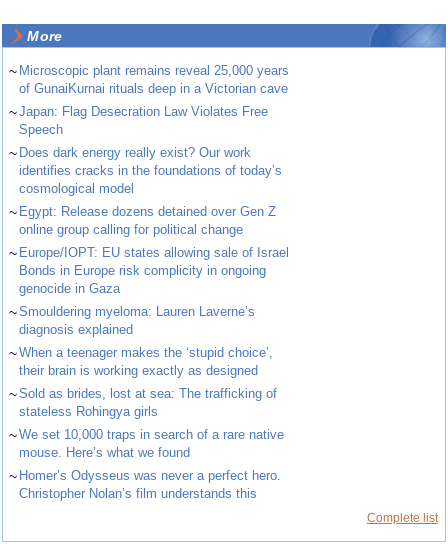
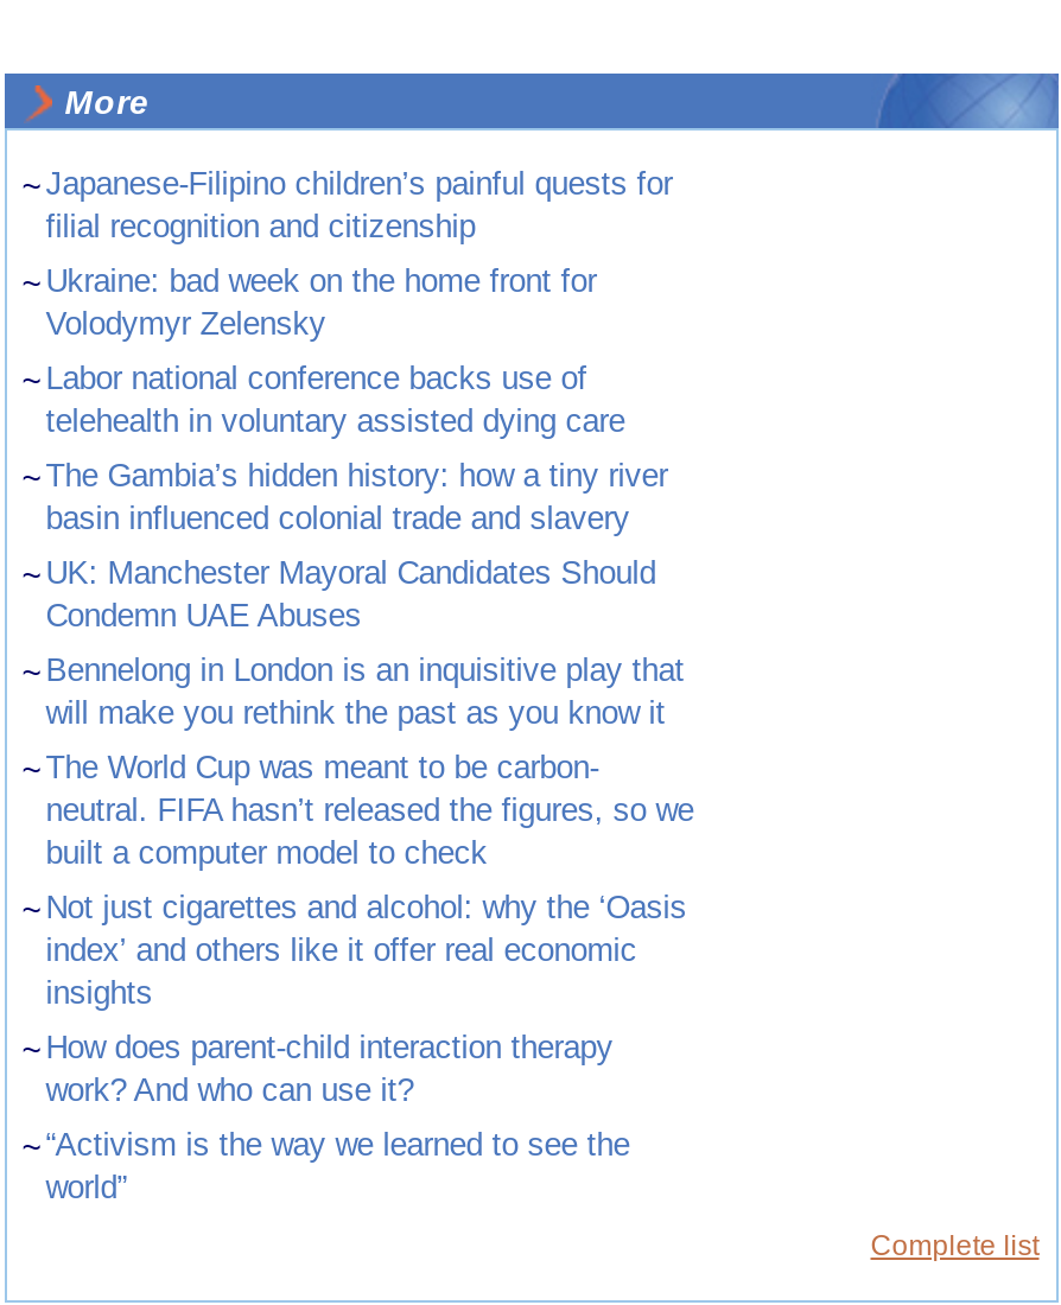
[9,63,289,96] ~ Microscopic plant remains reveal 25,000 years | of GunaiKurnai rituals deep in a Victorian cave -> [22,165,672,243] ~ Japanese-Filipino children’s painful quests for | filial recognition and citizenship
[9,104,268,137] ~ Japan: Flag Desecration Law Violates Free | Speech -> [22,262,596,340] ~ Ukraine: bad week on the home front for | Volodymyr Zelensky
[9,145,282,196] ~ Does dark energy really exist? Our work | identifies cracks in the foundations of today’s | cosmological model -> [22,359,625,438] ~ Labor national conference backs use of | telehealth in voluntary assisted dying care
[9,204,276,237] ~ Egypt: Release dozens detained over Gen Z | online group calling for political change -> [22,457,667,535] ~ The Gambia’s hidden history: how a tiny river | basin influenced colonial trade and slavery
[9,245,289,296] ~ Europe/IOPT: EU states allowing sale of Israel | Bonds in Europe risk complicity in ongoing | genocide in Gaza -> [22,554,656,632] ~ UK: Manchester Mayoral Candidates Should | Condemn UAE Abuses
[9,304,255,337] ~ Smouldering myeloma: Lauren Laverne’s | diagnosis explained -> [22,651,684,730] ~ Bennelong in London is an inquisitive play that | will make you rethink the past as you know it
[9,345,273,378] ~ When a teenager makes the ‘stupid choice’, | their brain is working exactly as designed -> [22,749,694,870] ~ The World Cup was meant to be carbon- | neutral. FIFA hasn’t released the figures, so we | built a computer model to check
[9,386,277,419] ~ Sold as brides, lost at sea: The trafficking of | stateless Rohingya girls -> [22,889,686,1010] ~ Not just cigarettes and alcohol: why the ‘Oasis | index’ and others like it offer real economic | insights
[9,427,284,460] ~ We set 10,000 traps in search of a rare native | mouse. Here’s what we found -> [22,1029,613,1107] ~ How does parent-child interaction therapy | work? And who can use it?
[9,468,281,501] ~ Homer’s Odysseus was never a perfect hero. | Christopher Nolan’s film understands this -> [22,1126,629,1204] ~ “Activism is the way we learned to see the | world”

